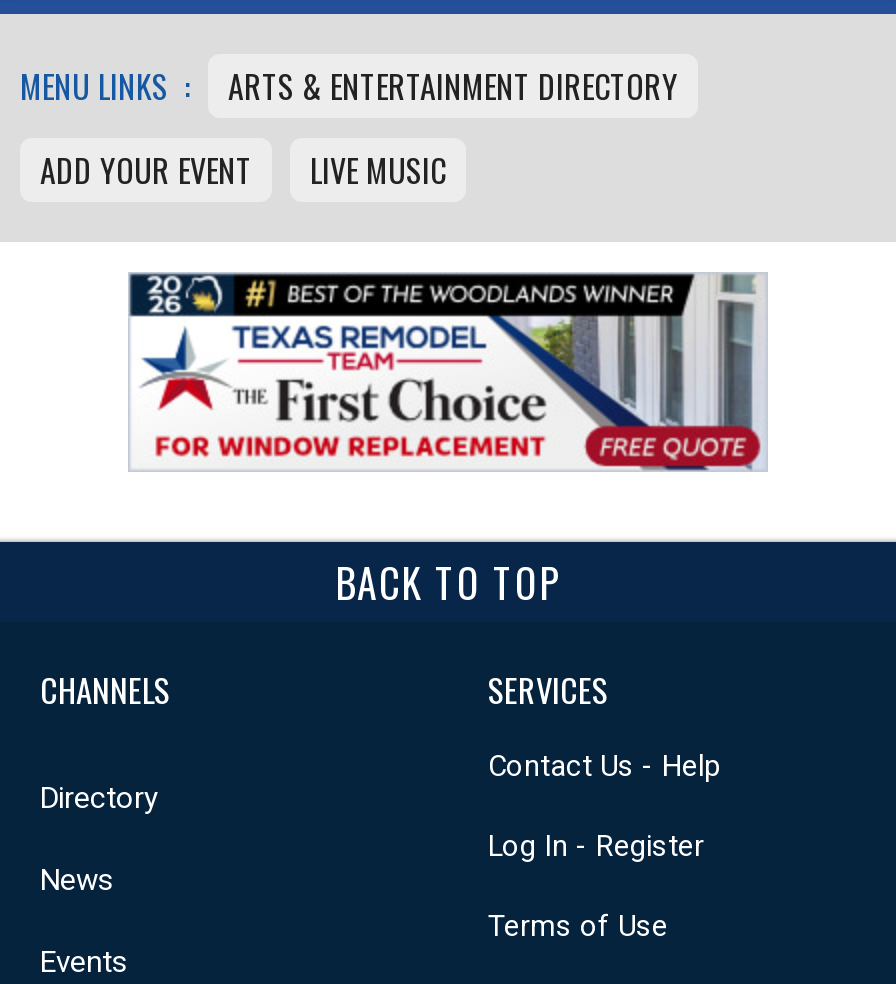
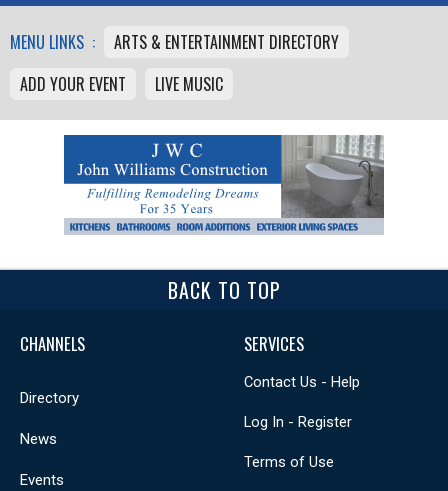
[128,272,766,472] [image] -> [63,134,384,234] [image]

